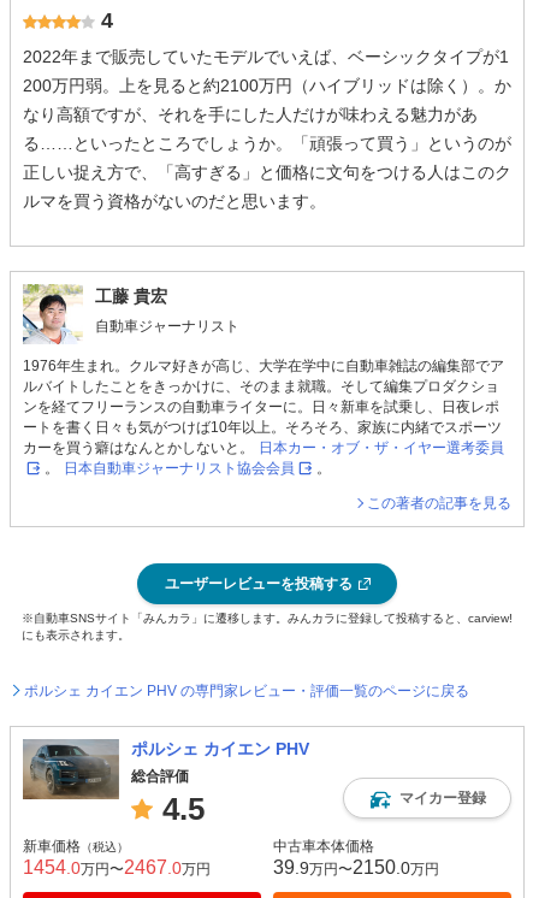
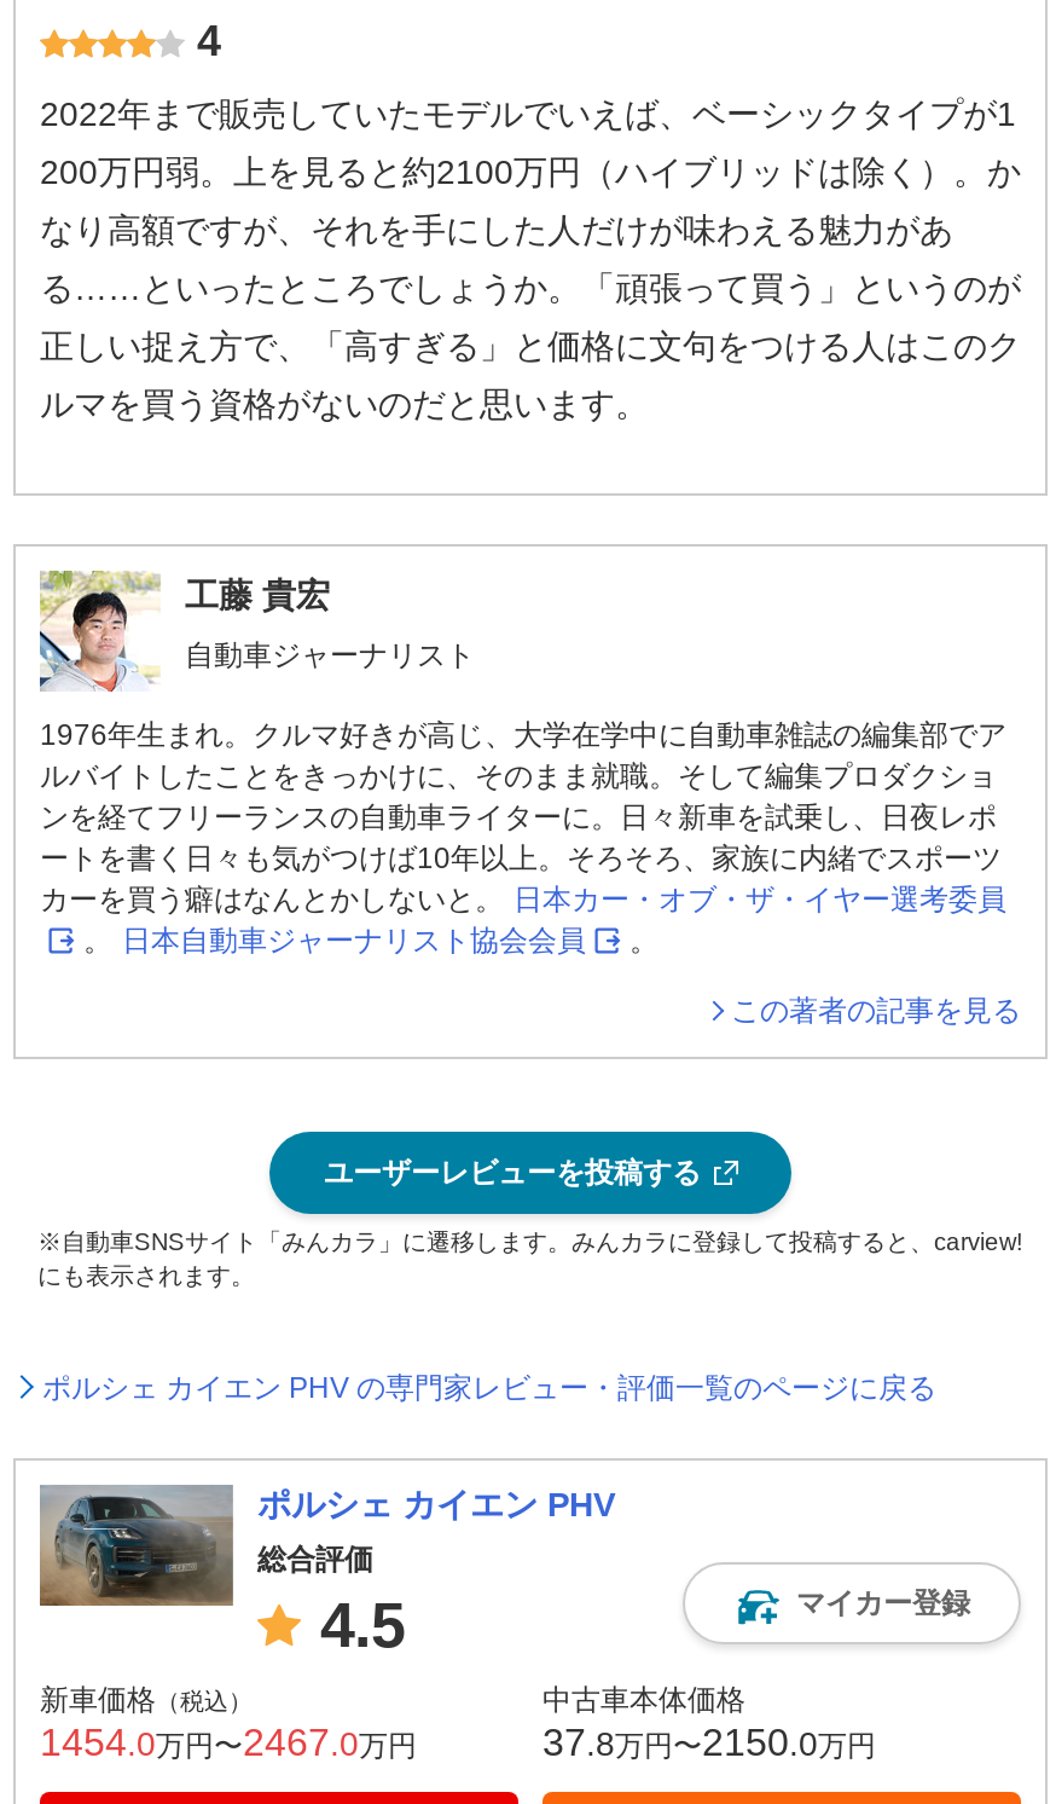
[273,857,439,878] 39.9万円〜2150.0万円 -> [542,1722,876,1763] 37.8万円〜2150.0万円

